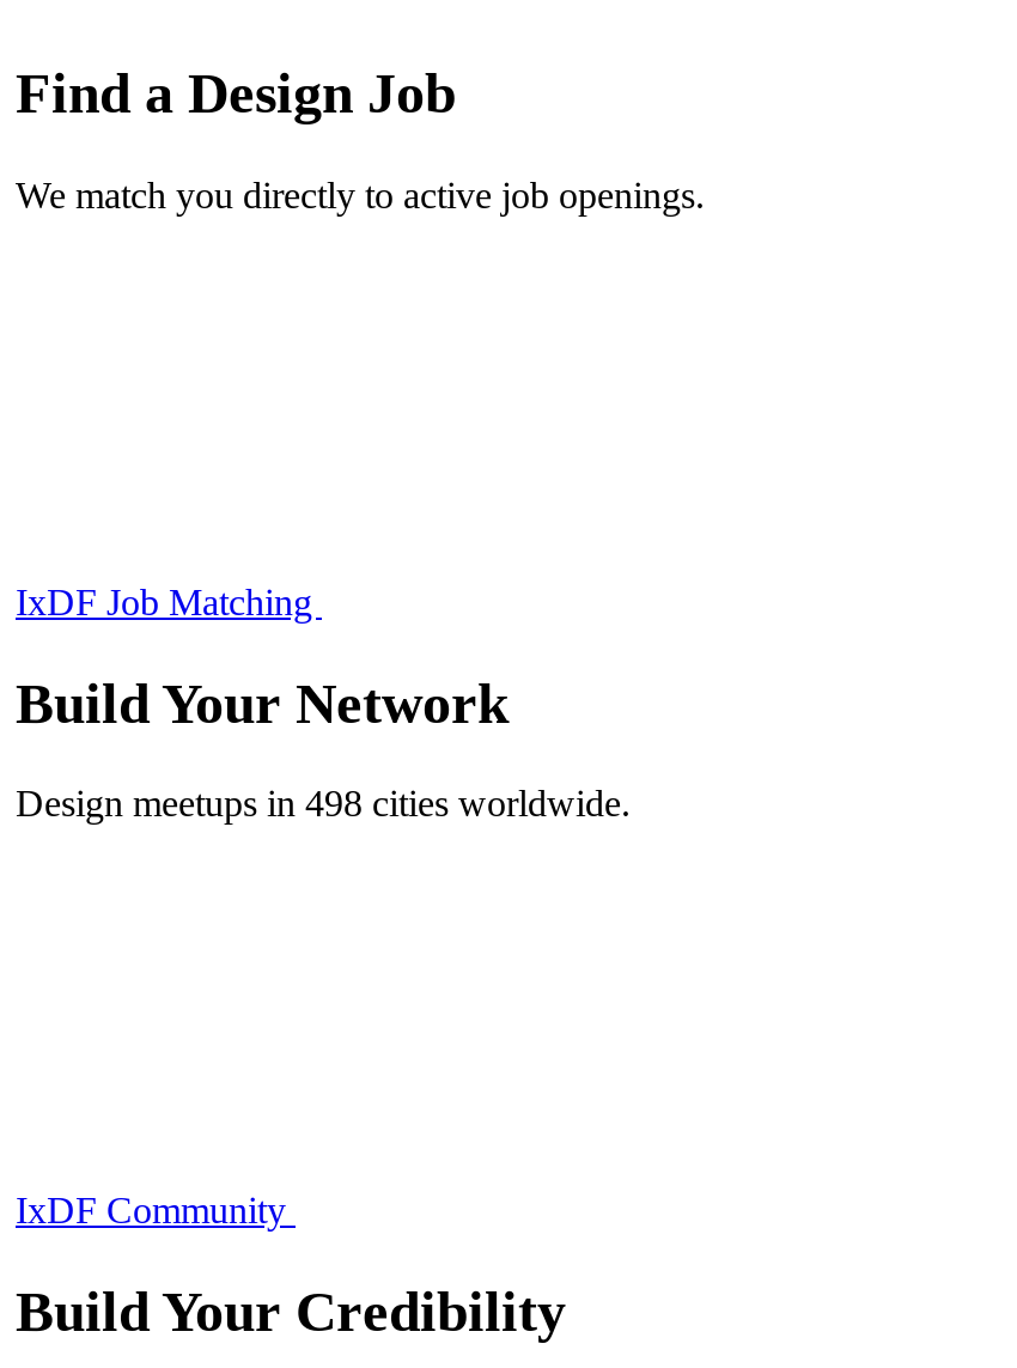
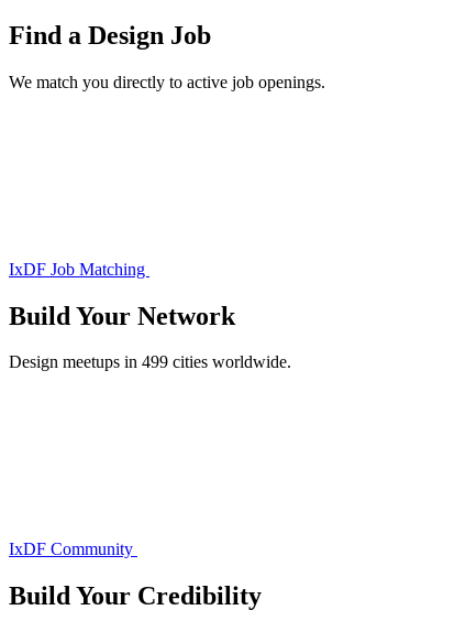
[16,784,631,824] Design meetups in 498 cities worldwide. -> [9,353,291,371] Design meetups in 499 cities worldwide.

